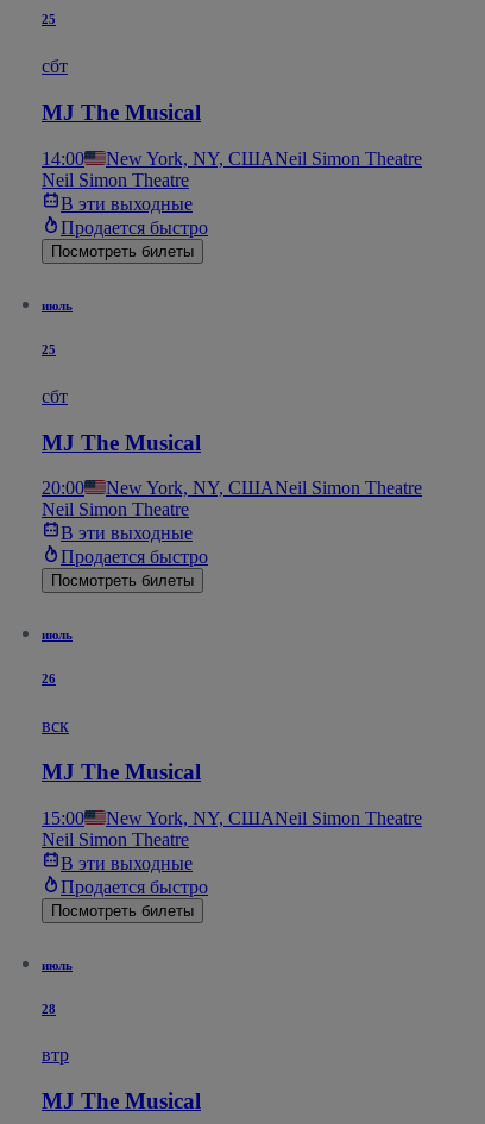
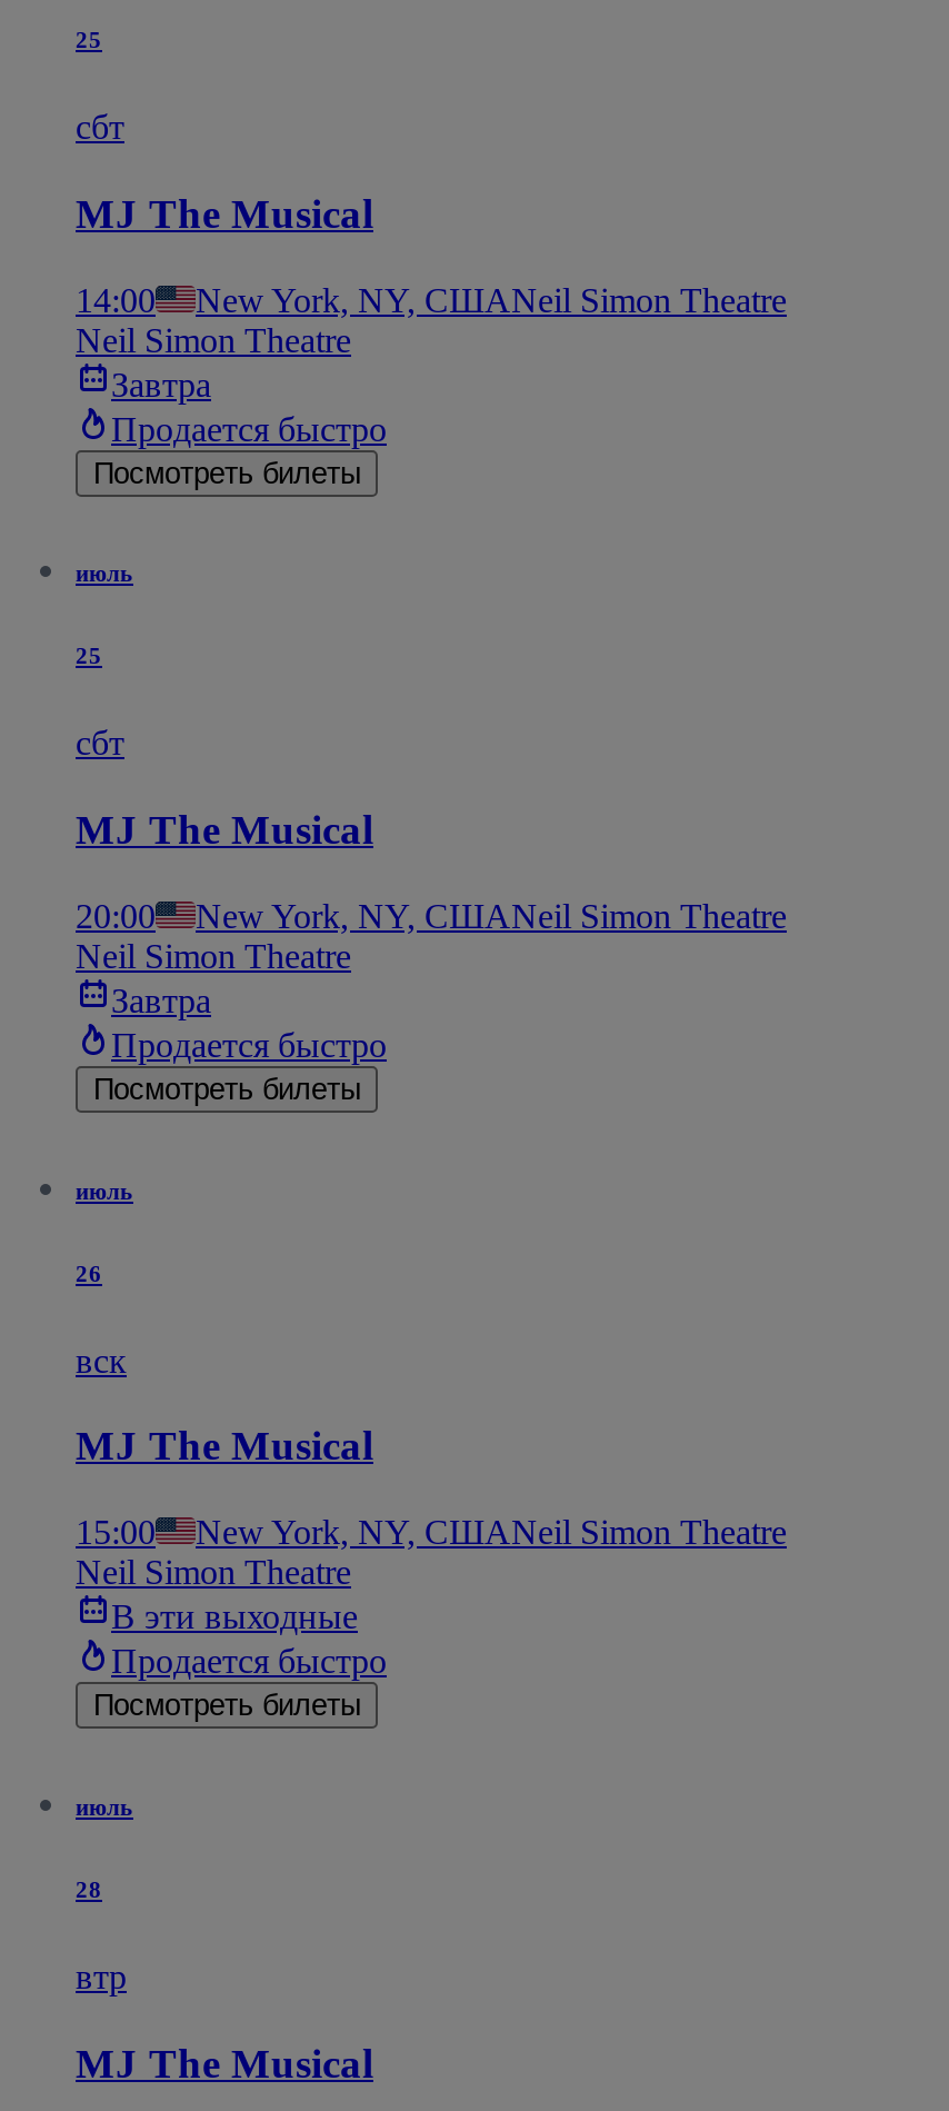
[61,194,193,214] В эти выходные -> [111,364,211,402] Завтра
[61,523,193,543] В эти выходные -> [111,981,211,1019] Завтра

